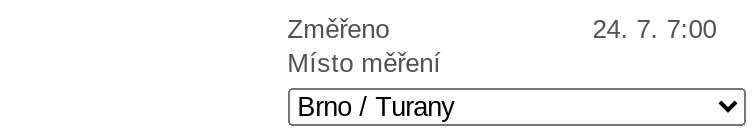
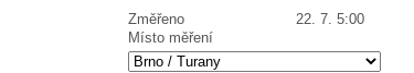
[592,14,716,44] 24. 7. 7:00 -> [296,11,365,27] 22. 7. 5:00

